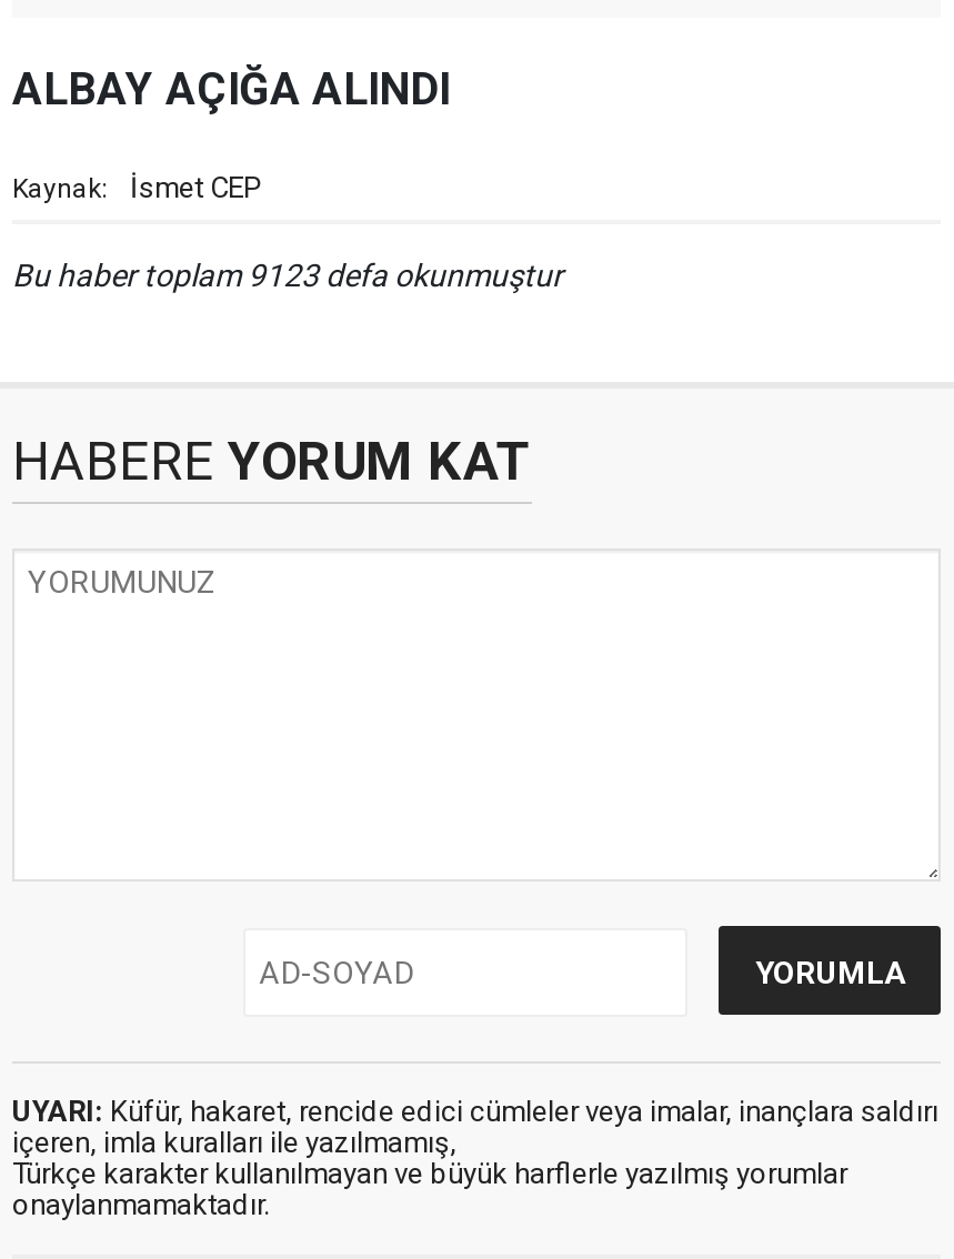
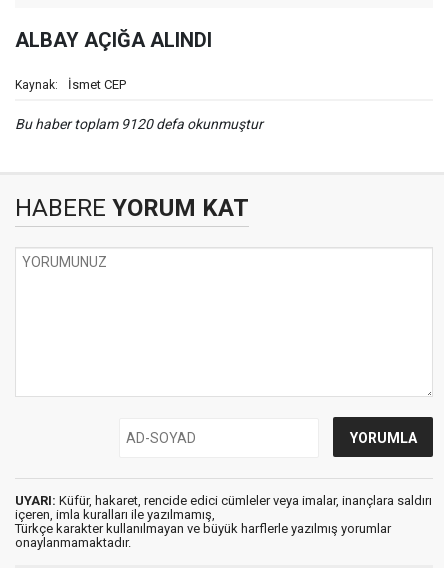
[12,258,563,293] Bu haber toplam 9123 defa okunmuştur -> [15,116,263,132] Bu haber toplam 9120 defa okunmuştur

